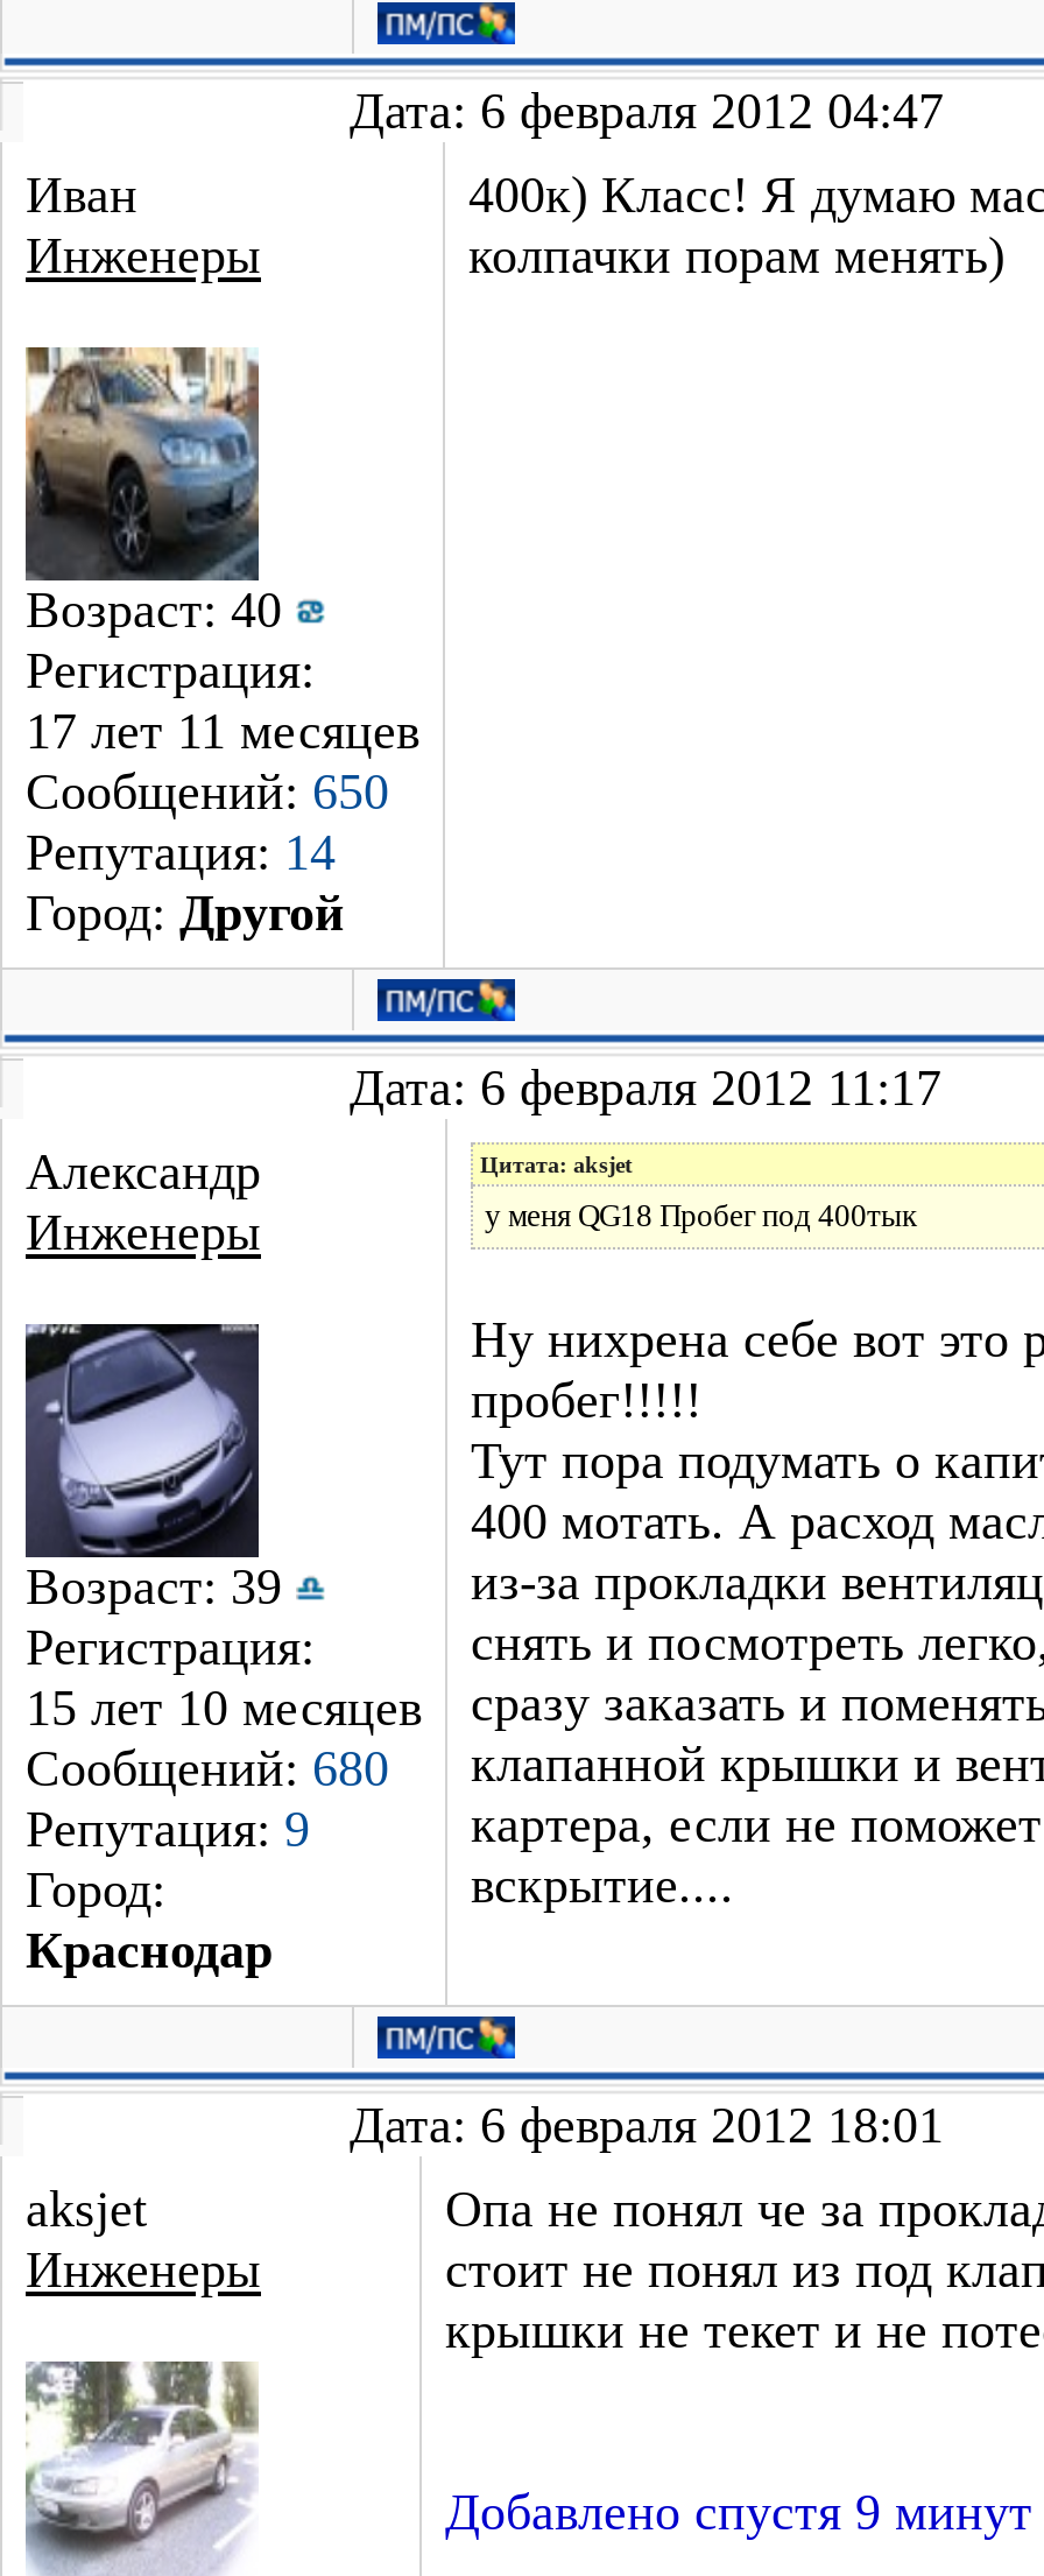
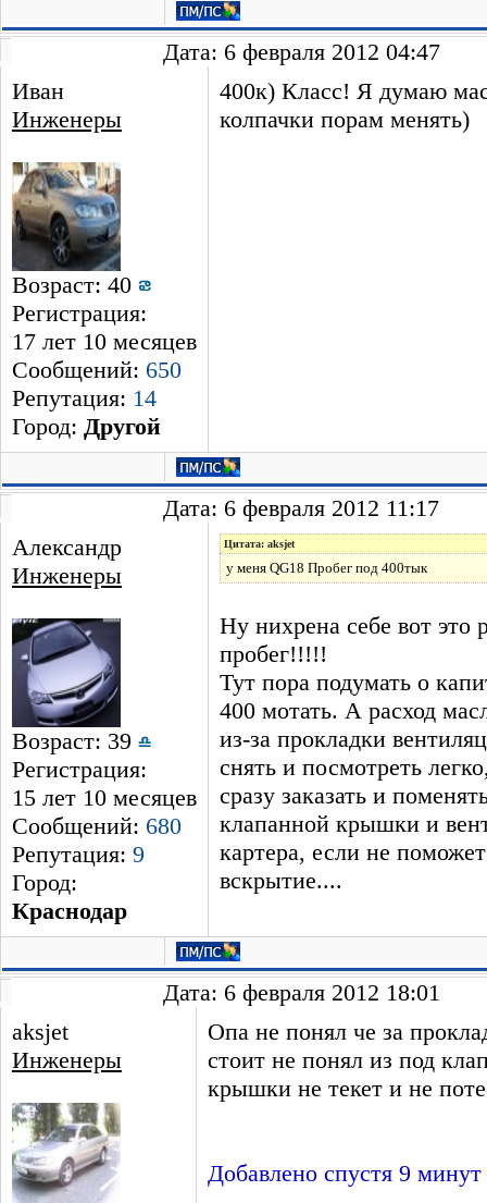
[26,701,419,760] 17 лет 11 месяцев -> [12,327,197,355] 17 лет 10 месяцев

